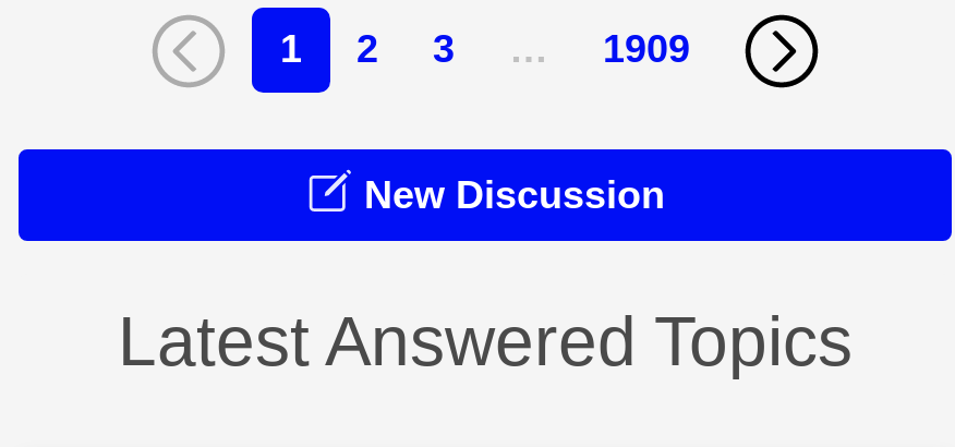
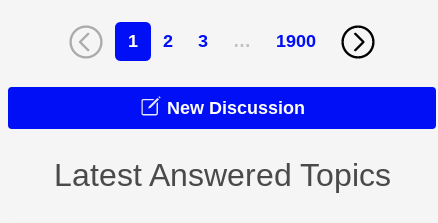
[603,27,690,71] 1909 -> [276,31,316,51] 1900

